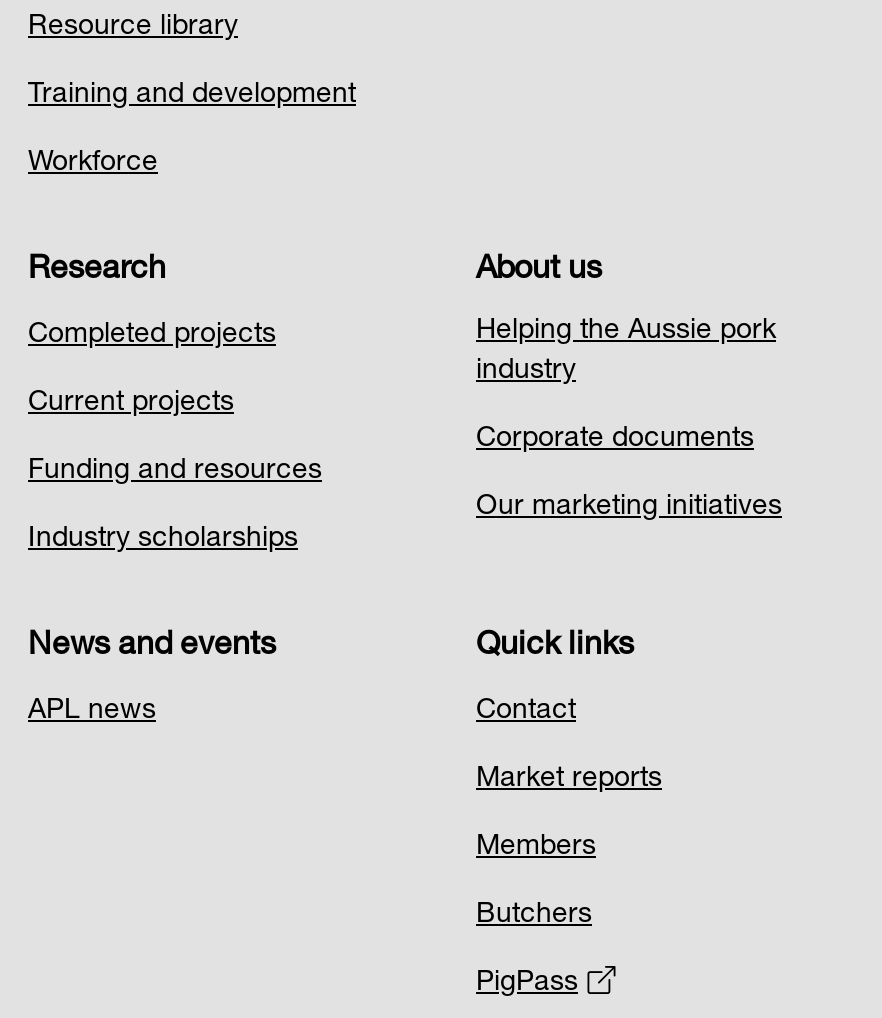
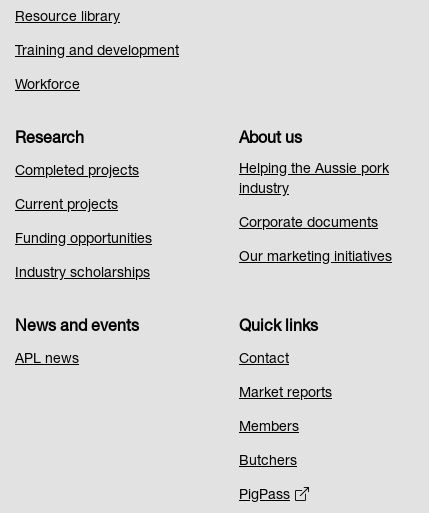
[28,459,322,487] Funding and resources -> [15,233,152,247] Funding opportunities

